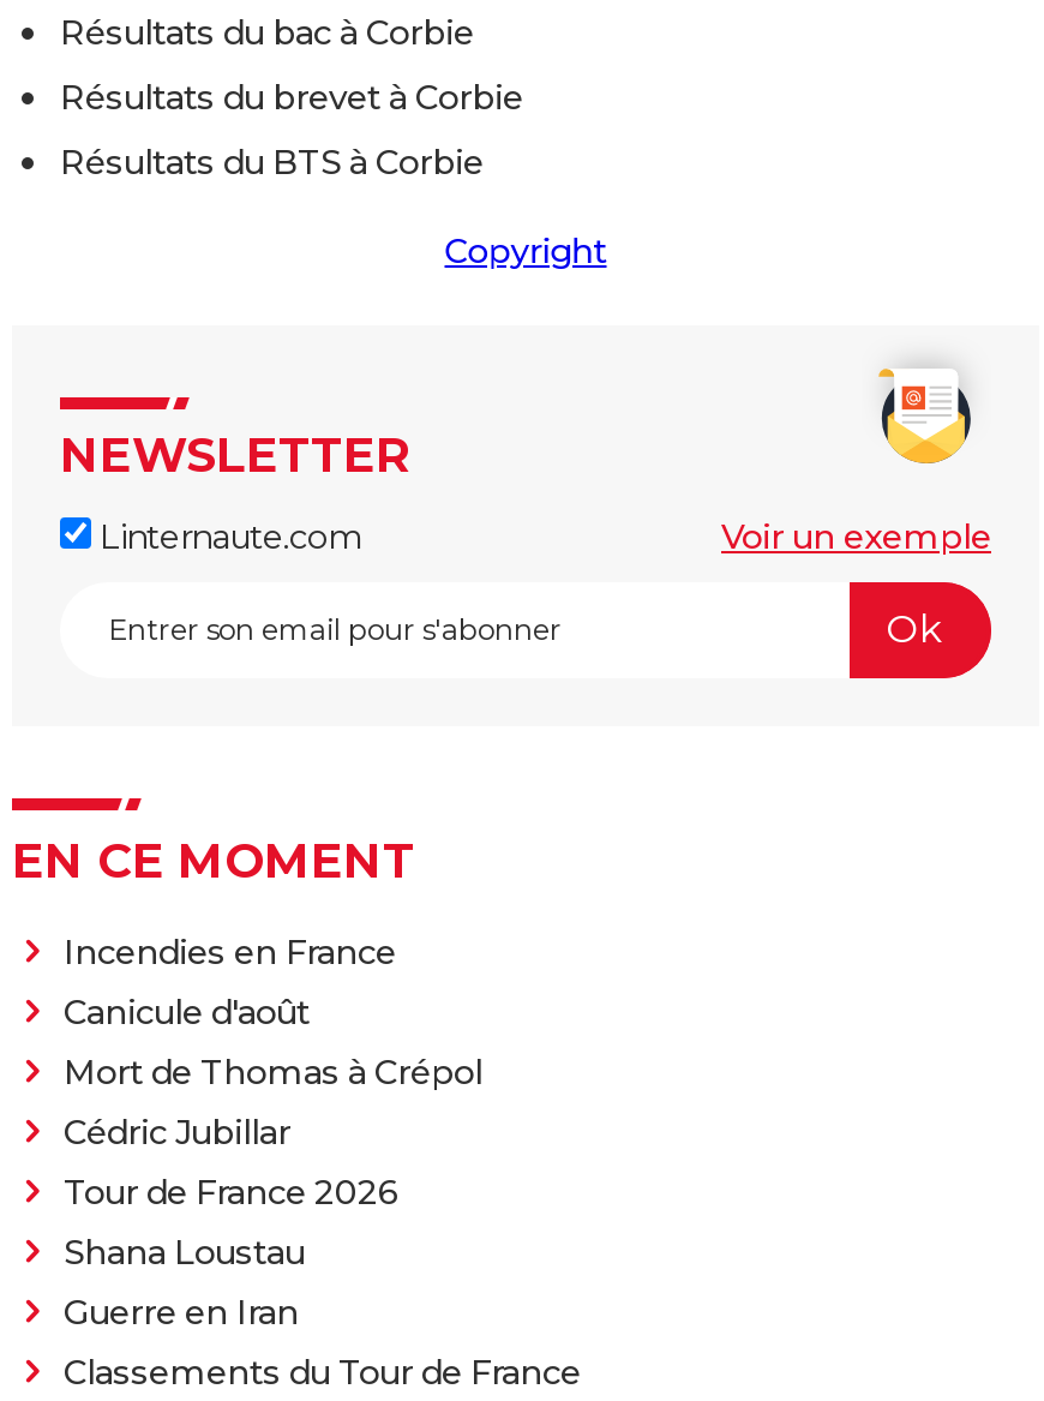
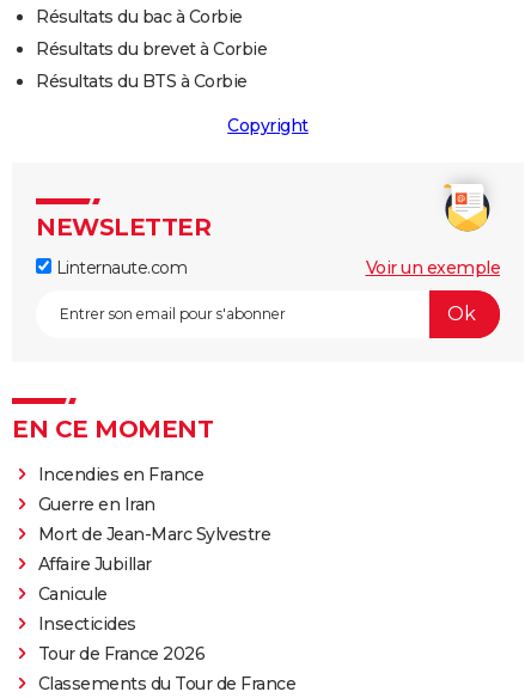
[64,989,482,1273] Canicule d'août | Mort de Thomas à Crépol | Cédric Jubillar | Shana Loustau -> none
moved [64,1170,398,1213] -> [38,643,205,664]: Tour de France 2026
moved [64,1290,299,1333] -> [38,493,155,515]: Guerre en Iran
none -> [38,523,270,634] Mort de Jean-Marc Sylvestre | Affaire Jubillar | Canicule | Insecticides

